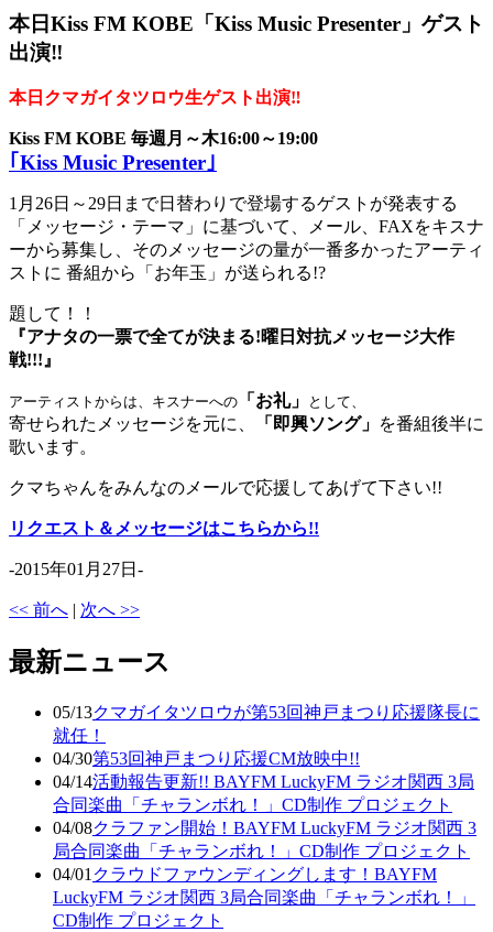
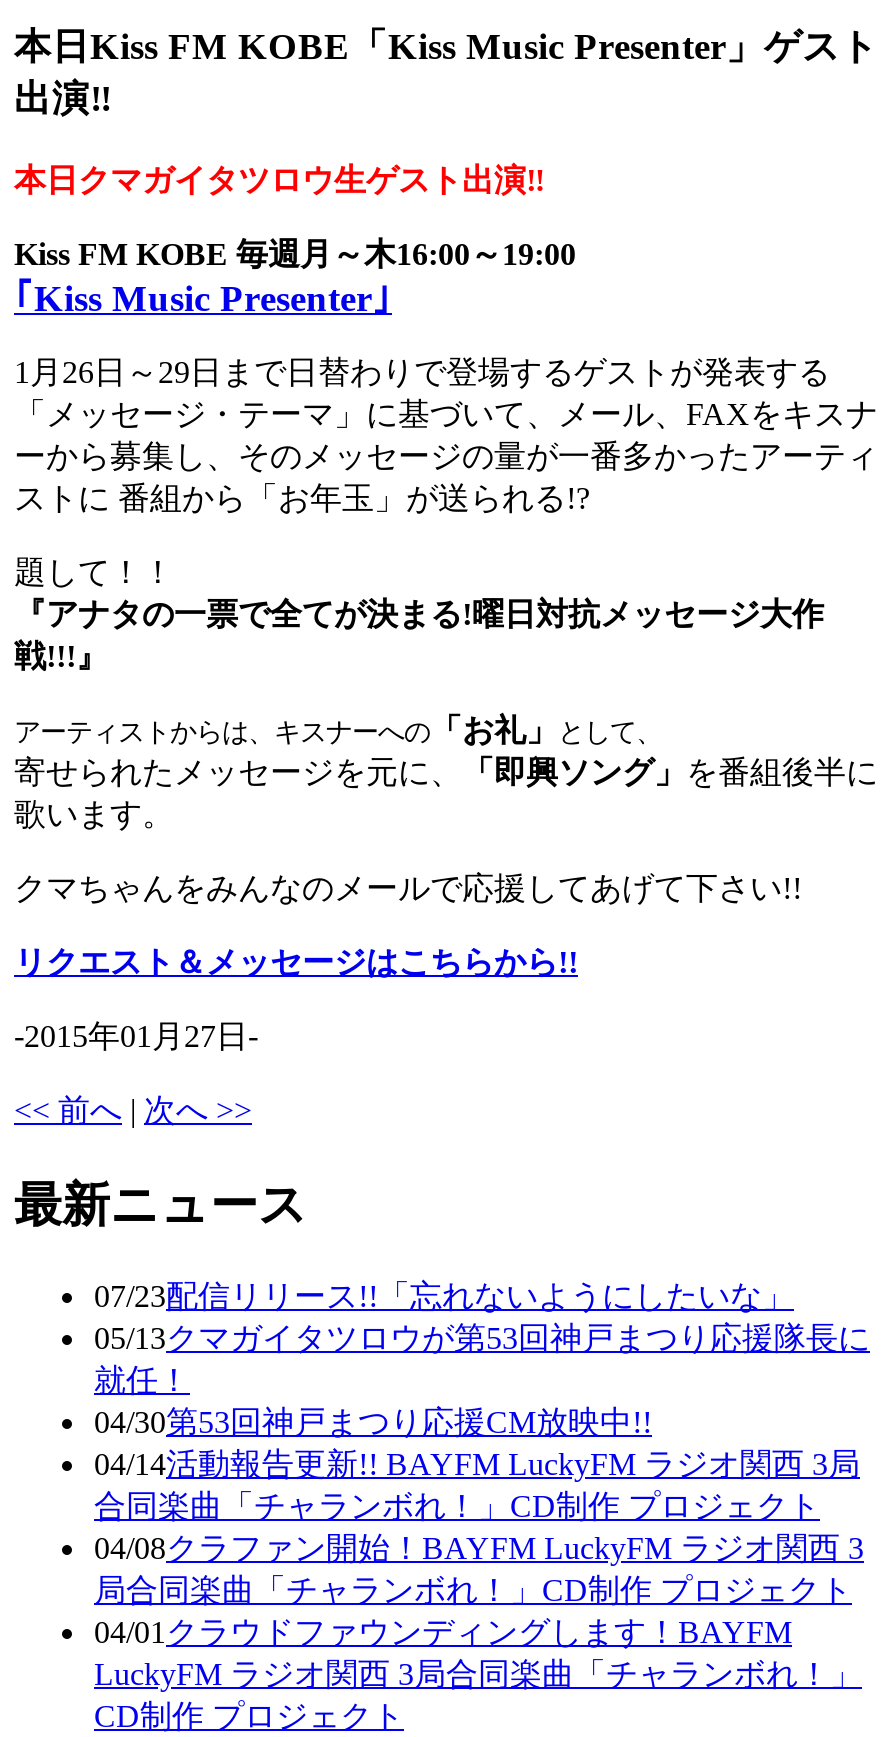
none -> [94,1279,794,1313] 07/23配信リリース!!「忘れないようにしたいな」

